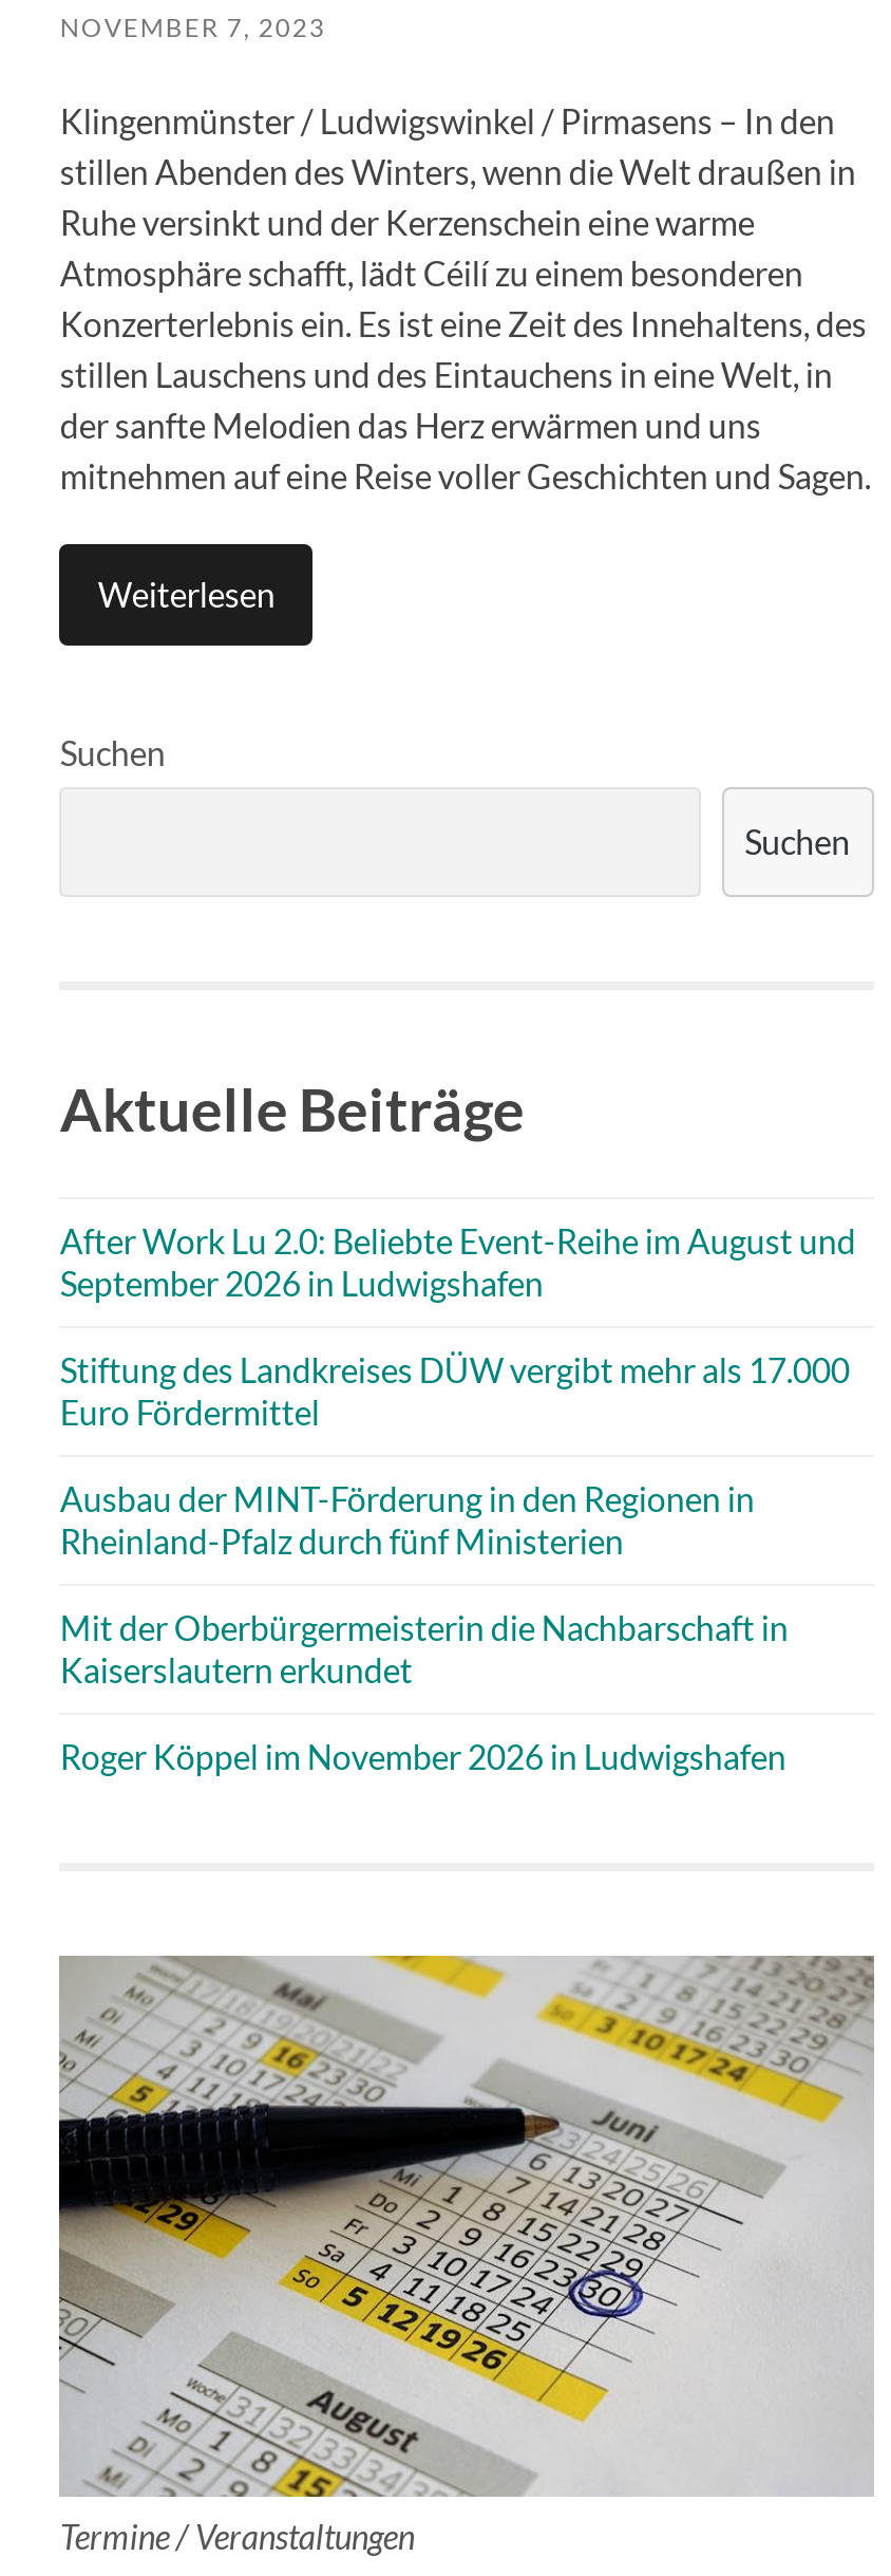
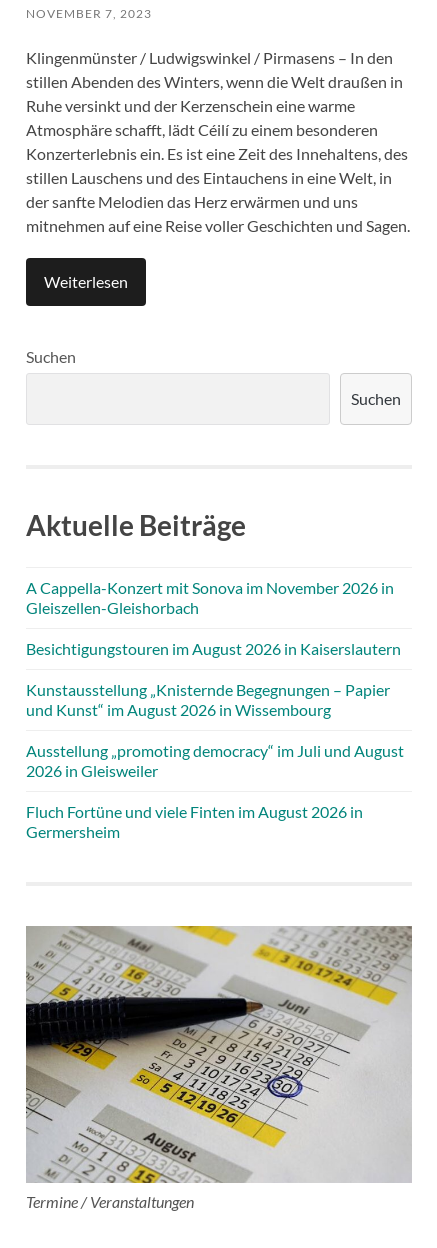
[60,1219,856,1302] After Work Lu 2.0: Beliebte Event-Reihe im August und | September 2026 in Ludwigshafen -> [26,578,394,617] A Cappella-Konzert mit Sonova im November 2026 in | Gleiszellen-Gleishorbach
[60,1348,850,1430] Stiftung des Landkreises DÜW vergibt mehr als 17.000 | Euro Fördermittel -> [26,639,401,658] Besichtigungstouren im August 2026 in Kaiserslautern
[60,1477,755,1559] Ausbau der MINT-Förderung in den Regionen in | Rheinland-Pfalz durch fünf Ministerien -> [26,680,390,719] Kunstausstellung „Knisternde Begegnungen – Papier | und Kunst“ im August 2026 in Wissembourg
[60,1606,788,1688] Mit der Oberbürgermeisterin die Nachbarschaft in | Kaiserslautern erkundet -> [26,741,404,780] Ausstellung „promoting democracy“ im Juli und August | 2026 in Gleisweiler
[60,1735,786,1775] Roger Köppel im November 2026 in Ludwigshafen -> [26,802,363,841] Fluch Fortüne und viele Finten im August 2026 in | Germersheim

